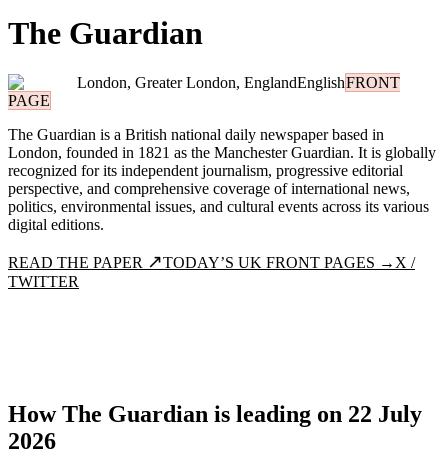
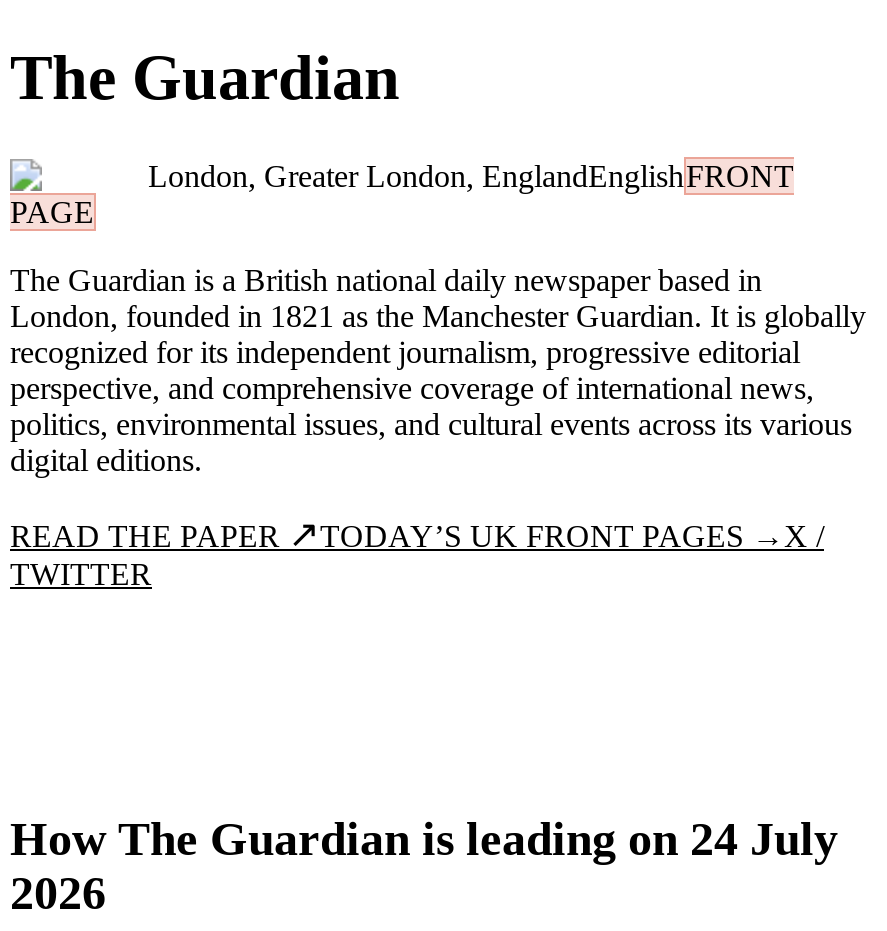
[8,401,422,427] How The Guardian is leading on 22 July -> [10,813,838,865] How The Guardian is leading on 24 July

